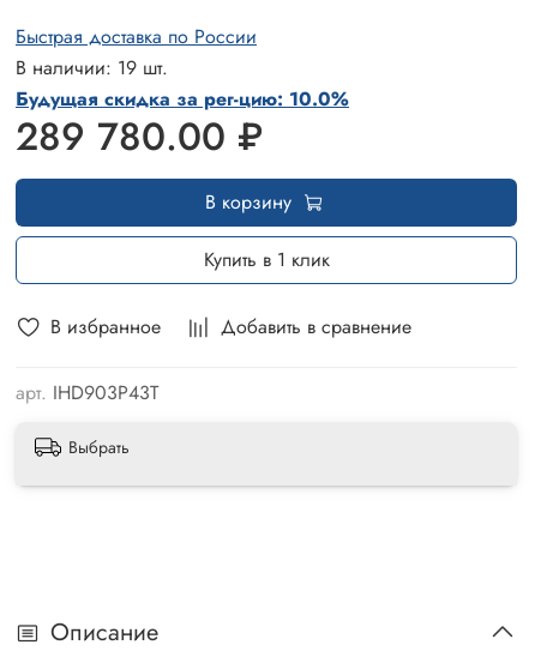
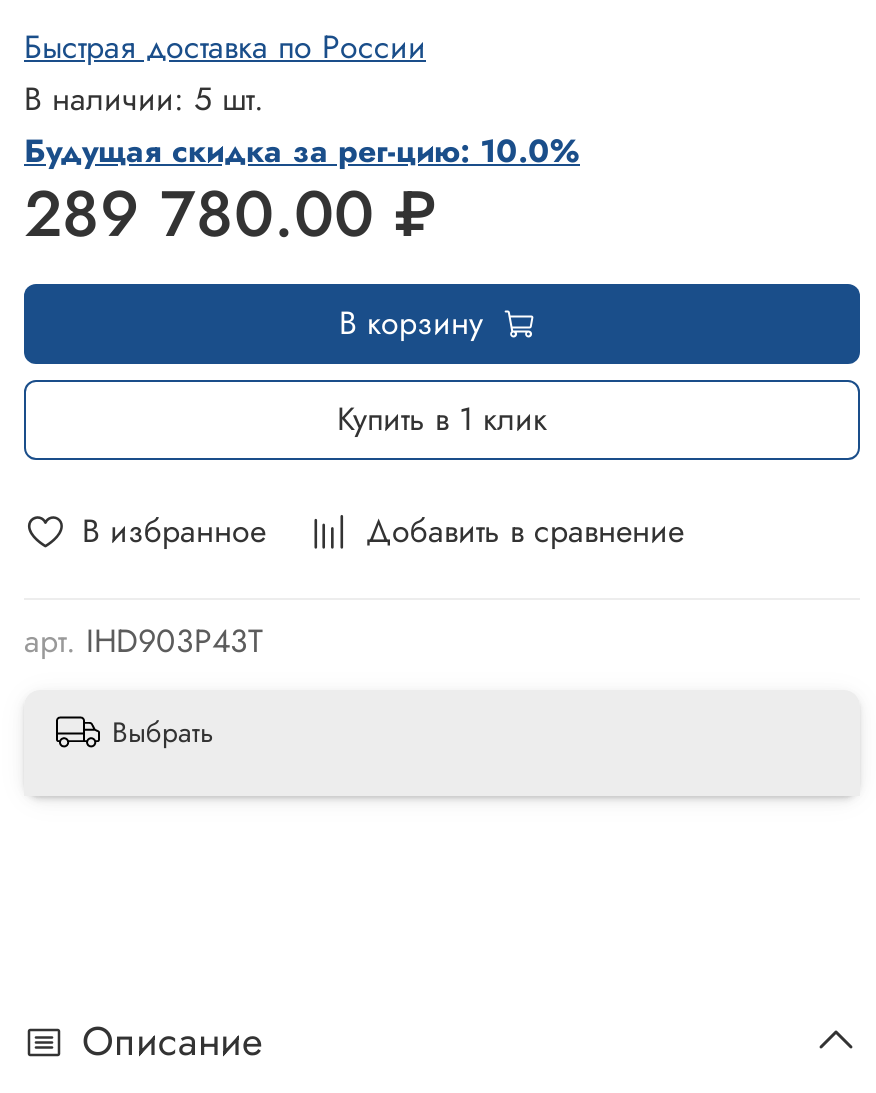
[16,54,168,82] В наличии: 19 шт. -> [24,76,264,122] В наличии: 5 шт.

